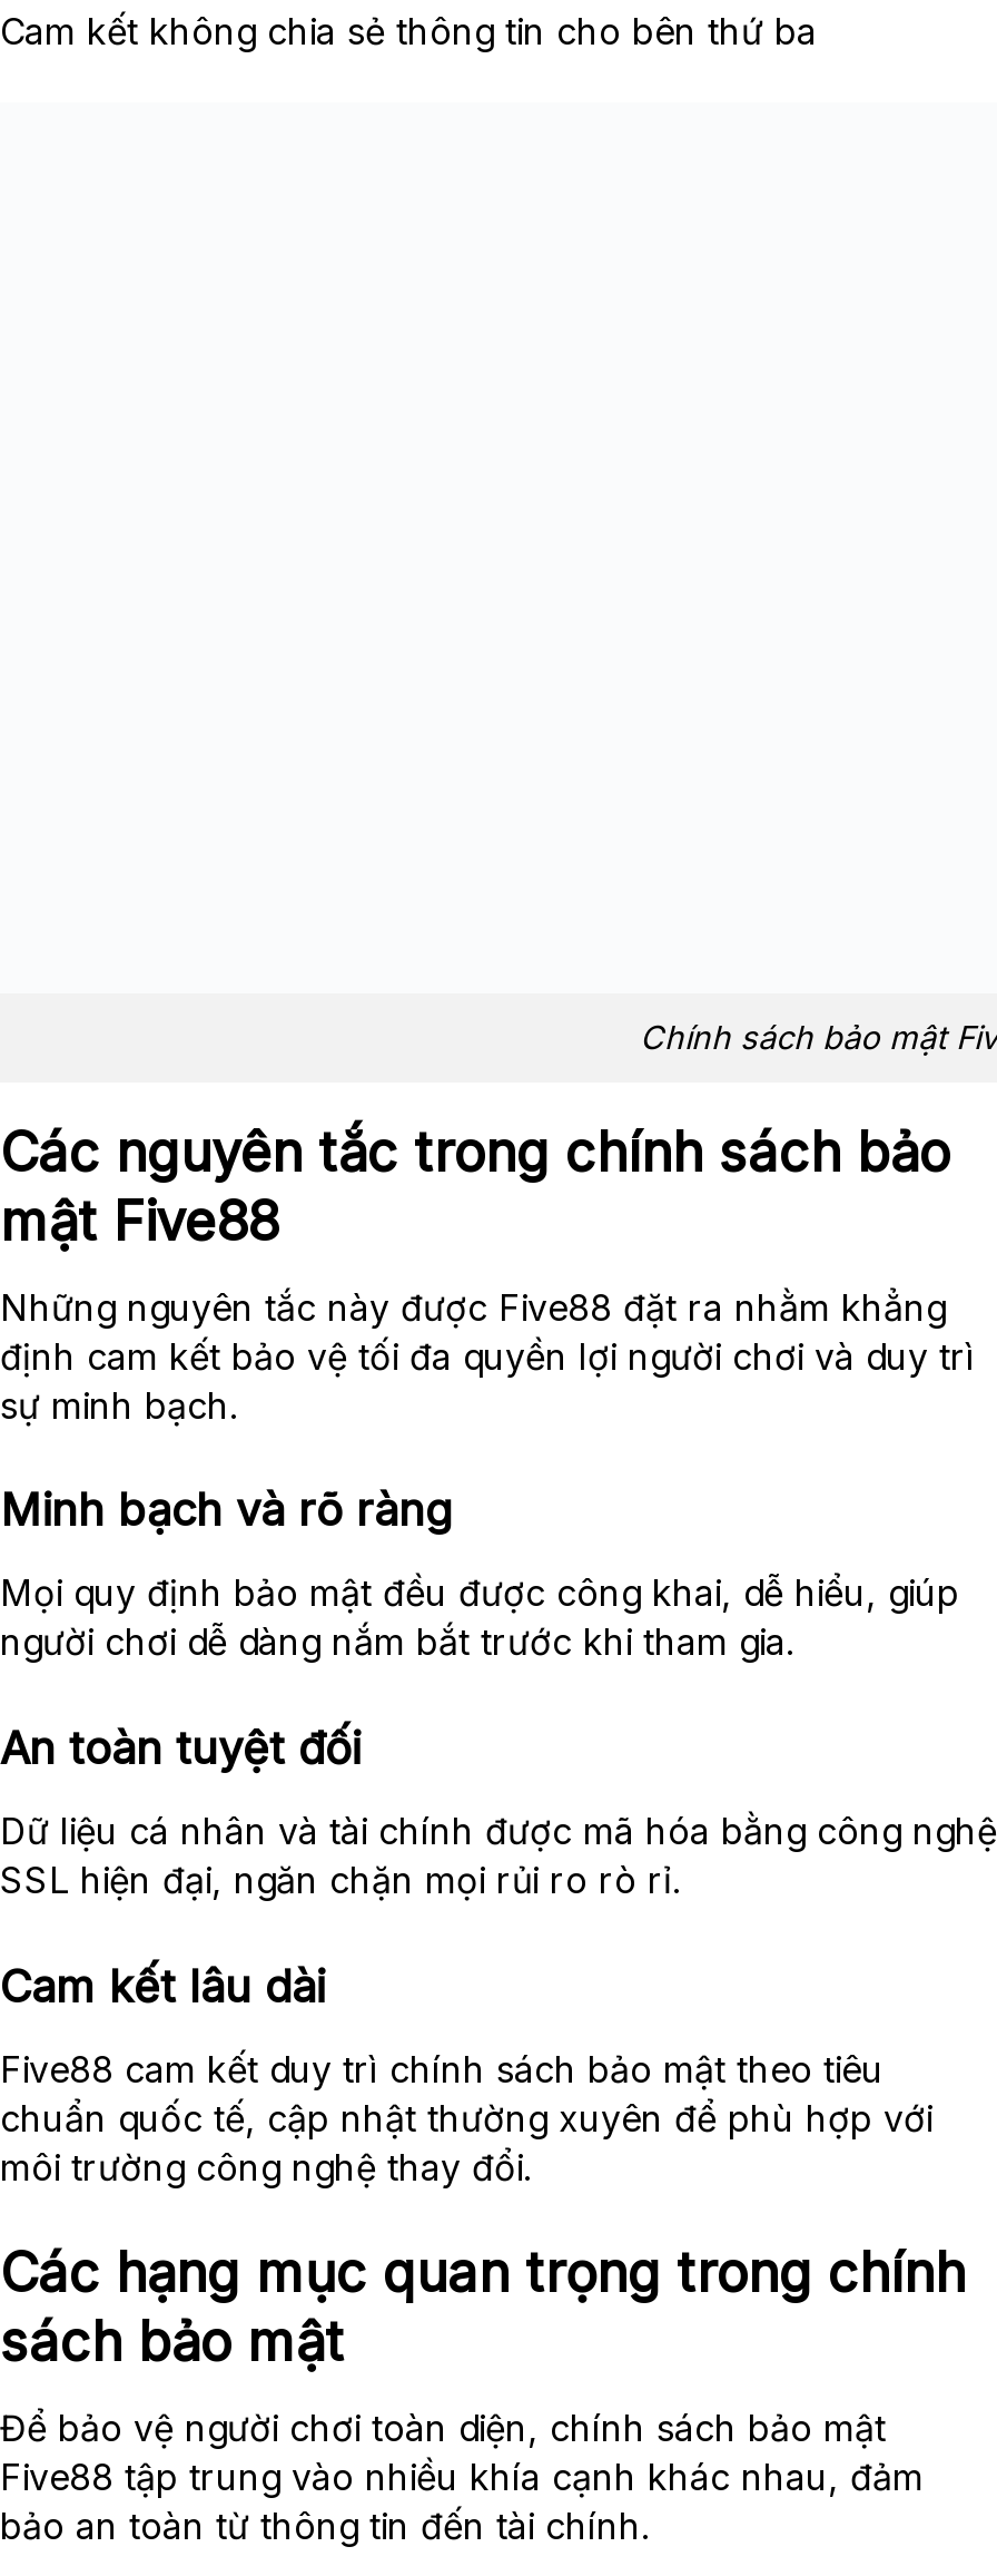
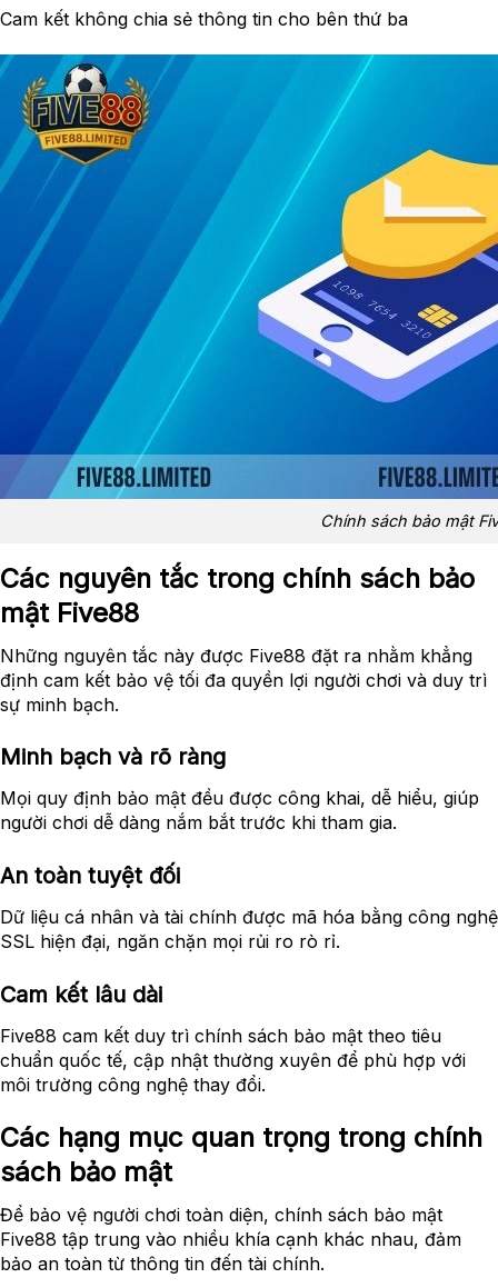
none -> [3,53,495,500] [image]

